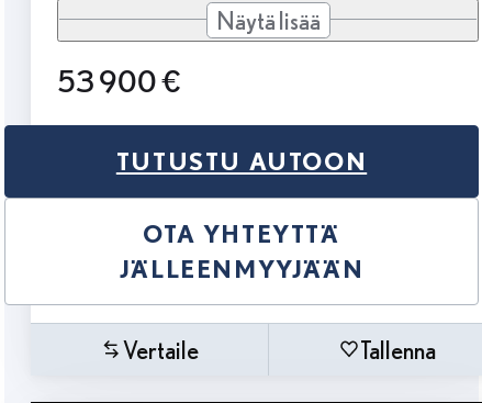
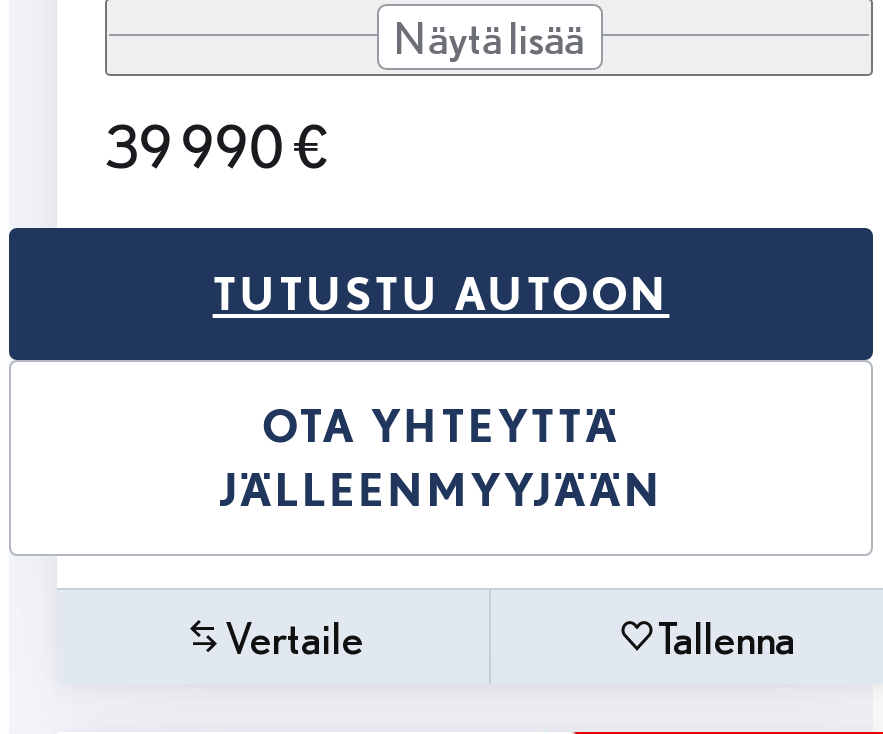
[57,61,181,100] 53 900 € -> [105,111,329,181] 39 990 €

